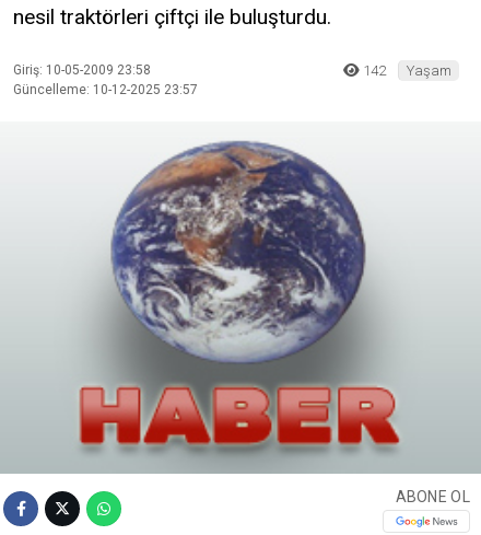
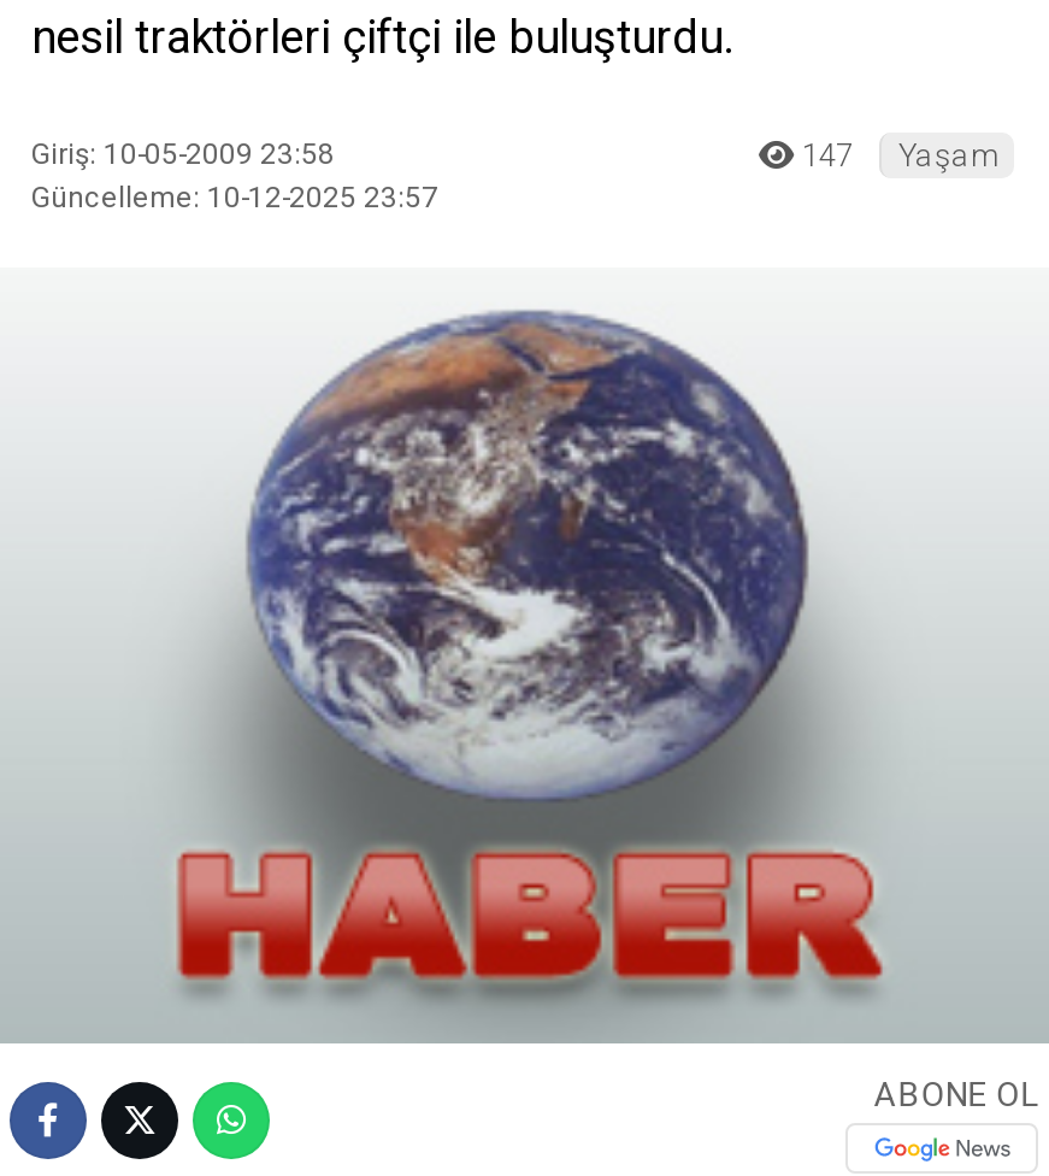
[360,62,451,78] 142 Yaşam -> [795,137,997,173] 147 Yaşam

